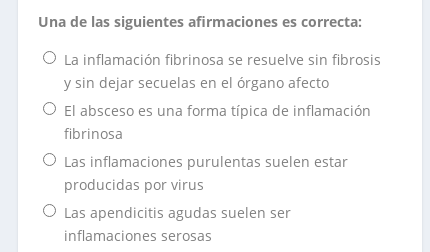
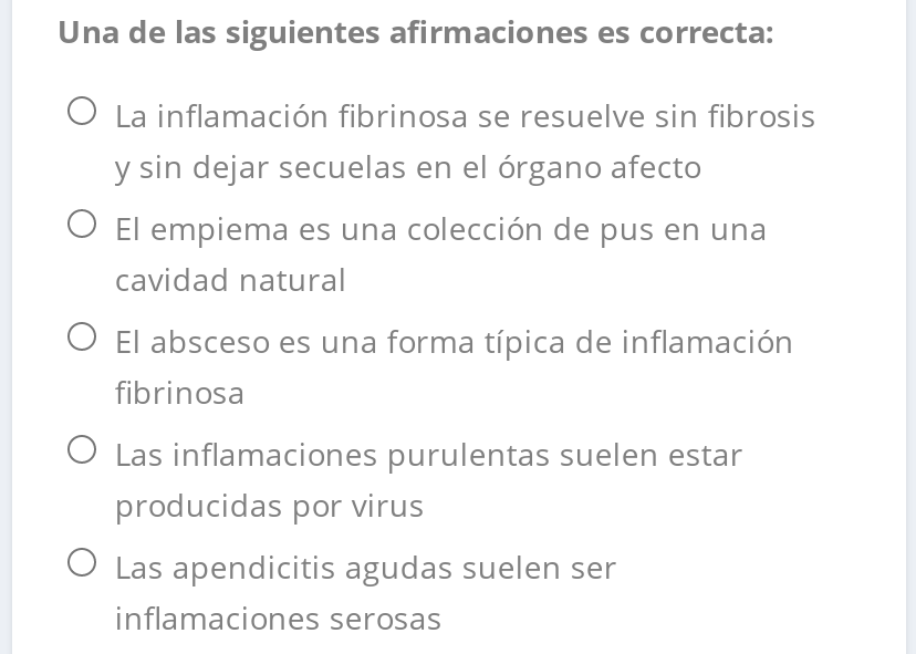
none -> [115,207,768,300] El empiema es una colección de pus en una | cavidad natural

